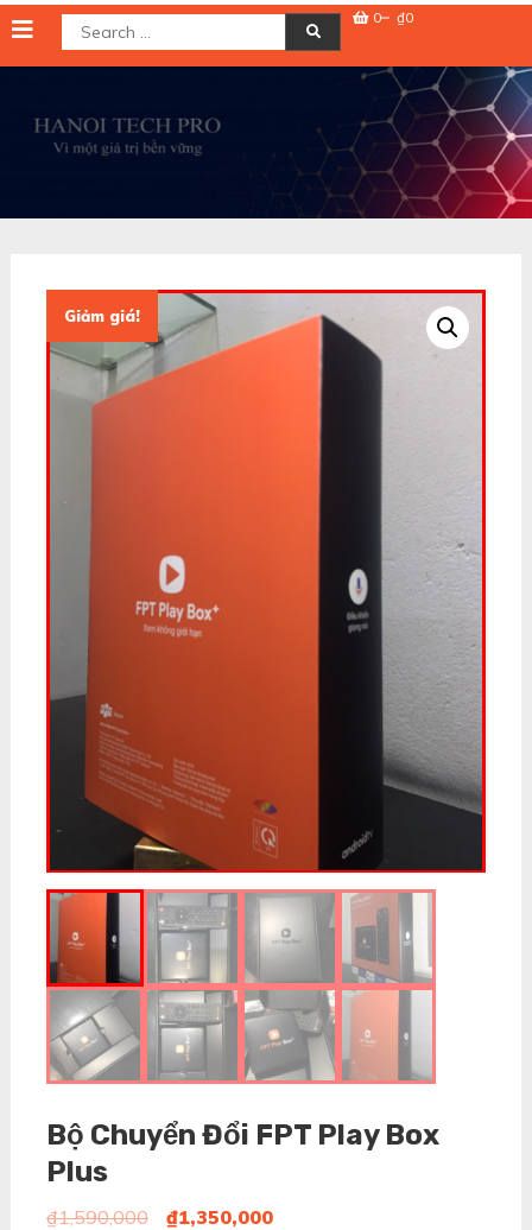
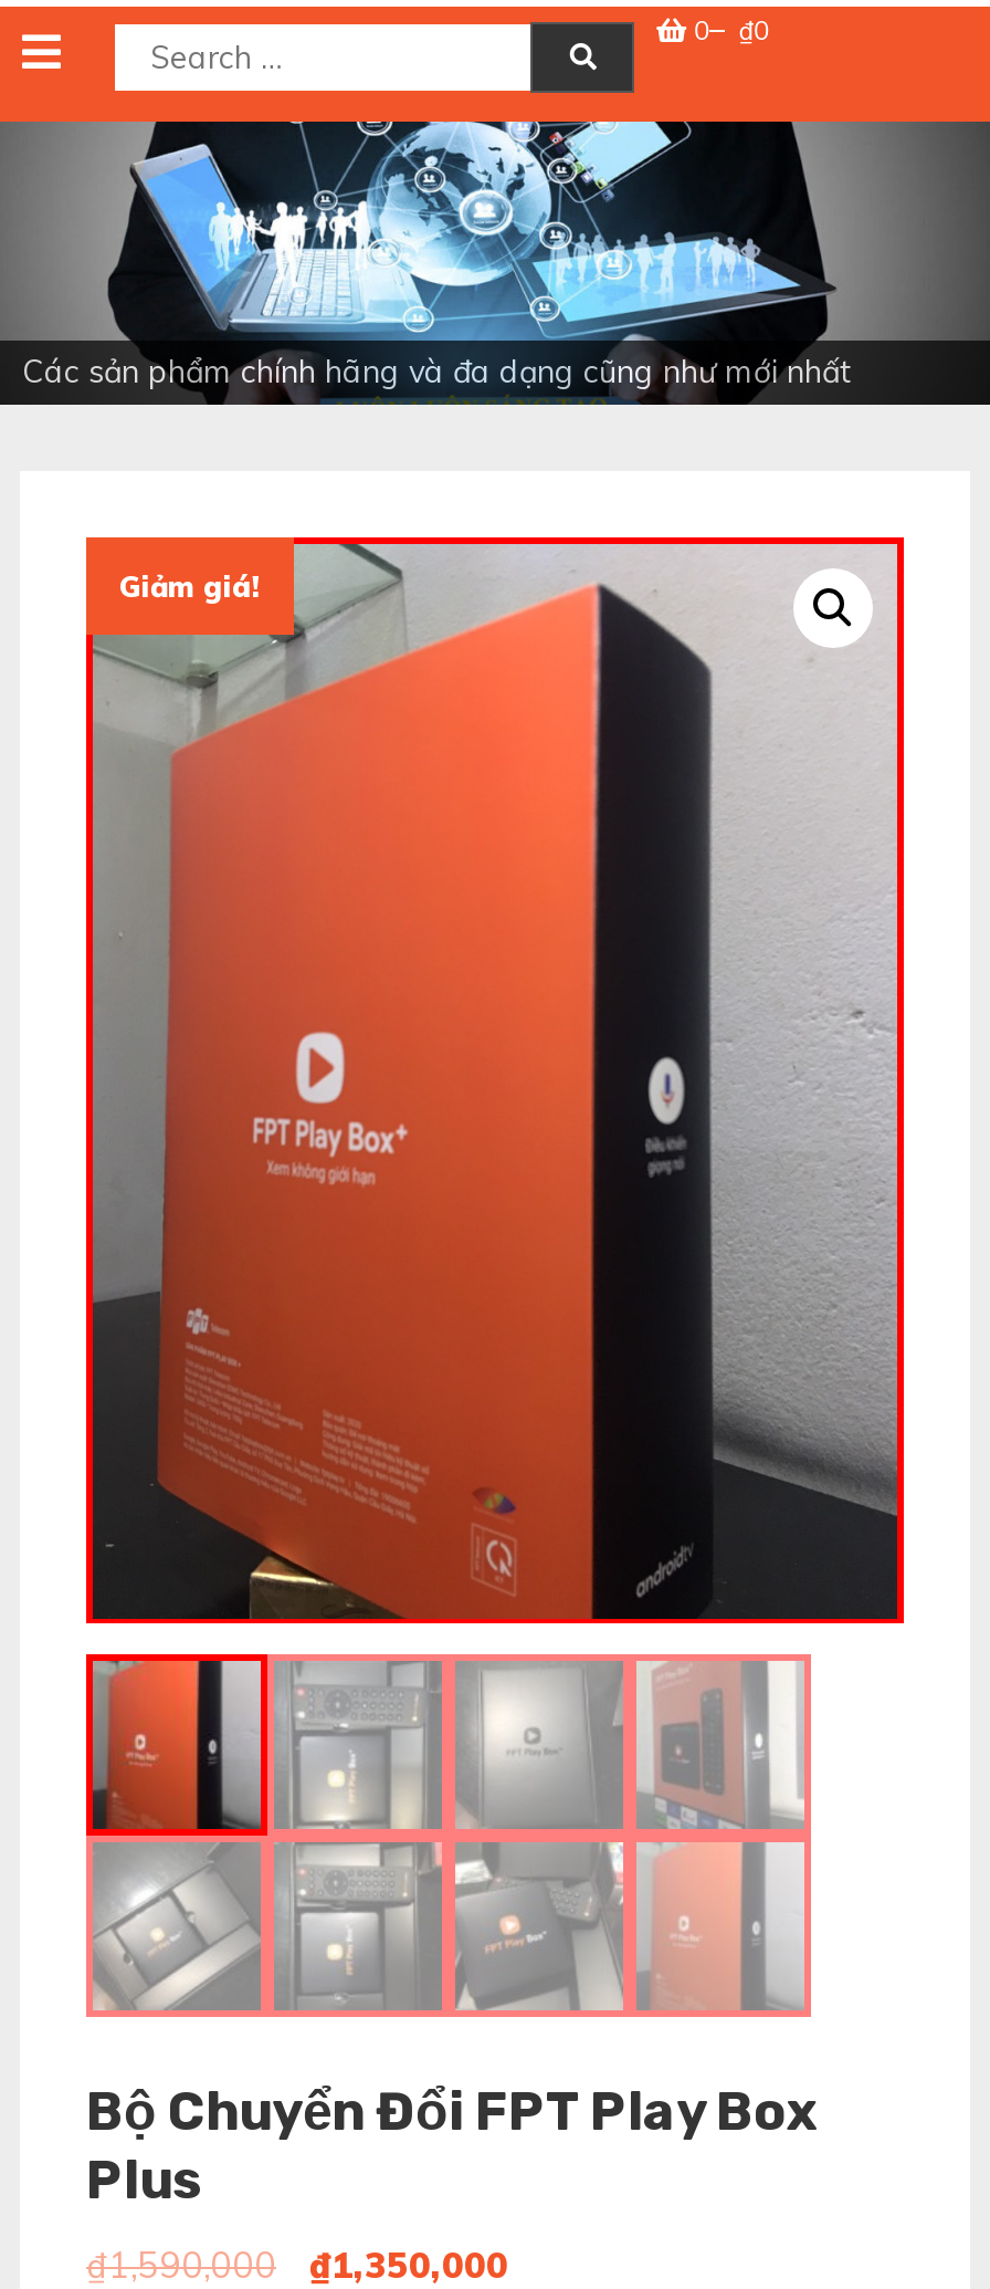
[4,65,528,220] [image] -> [7,119,983,407] [image]

